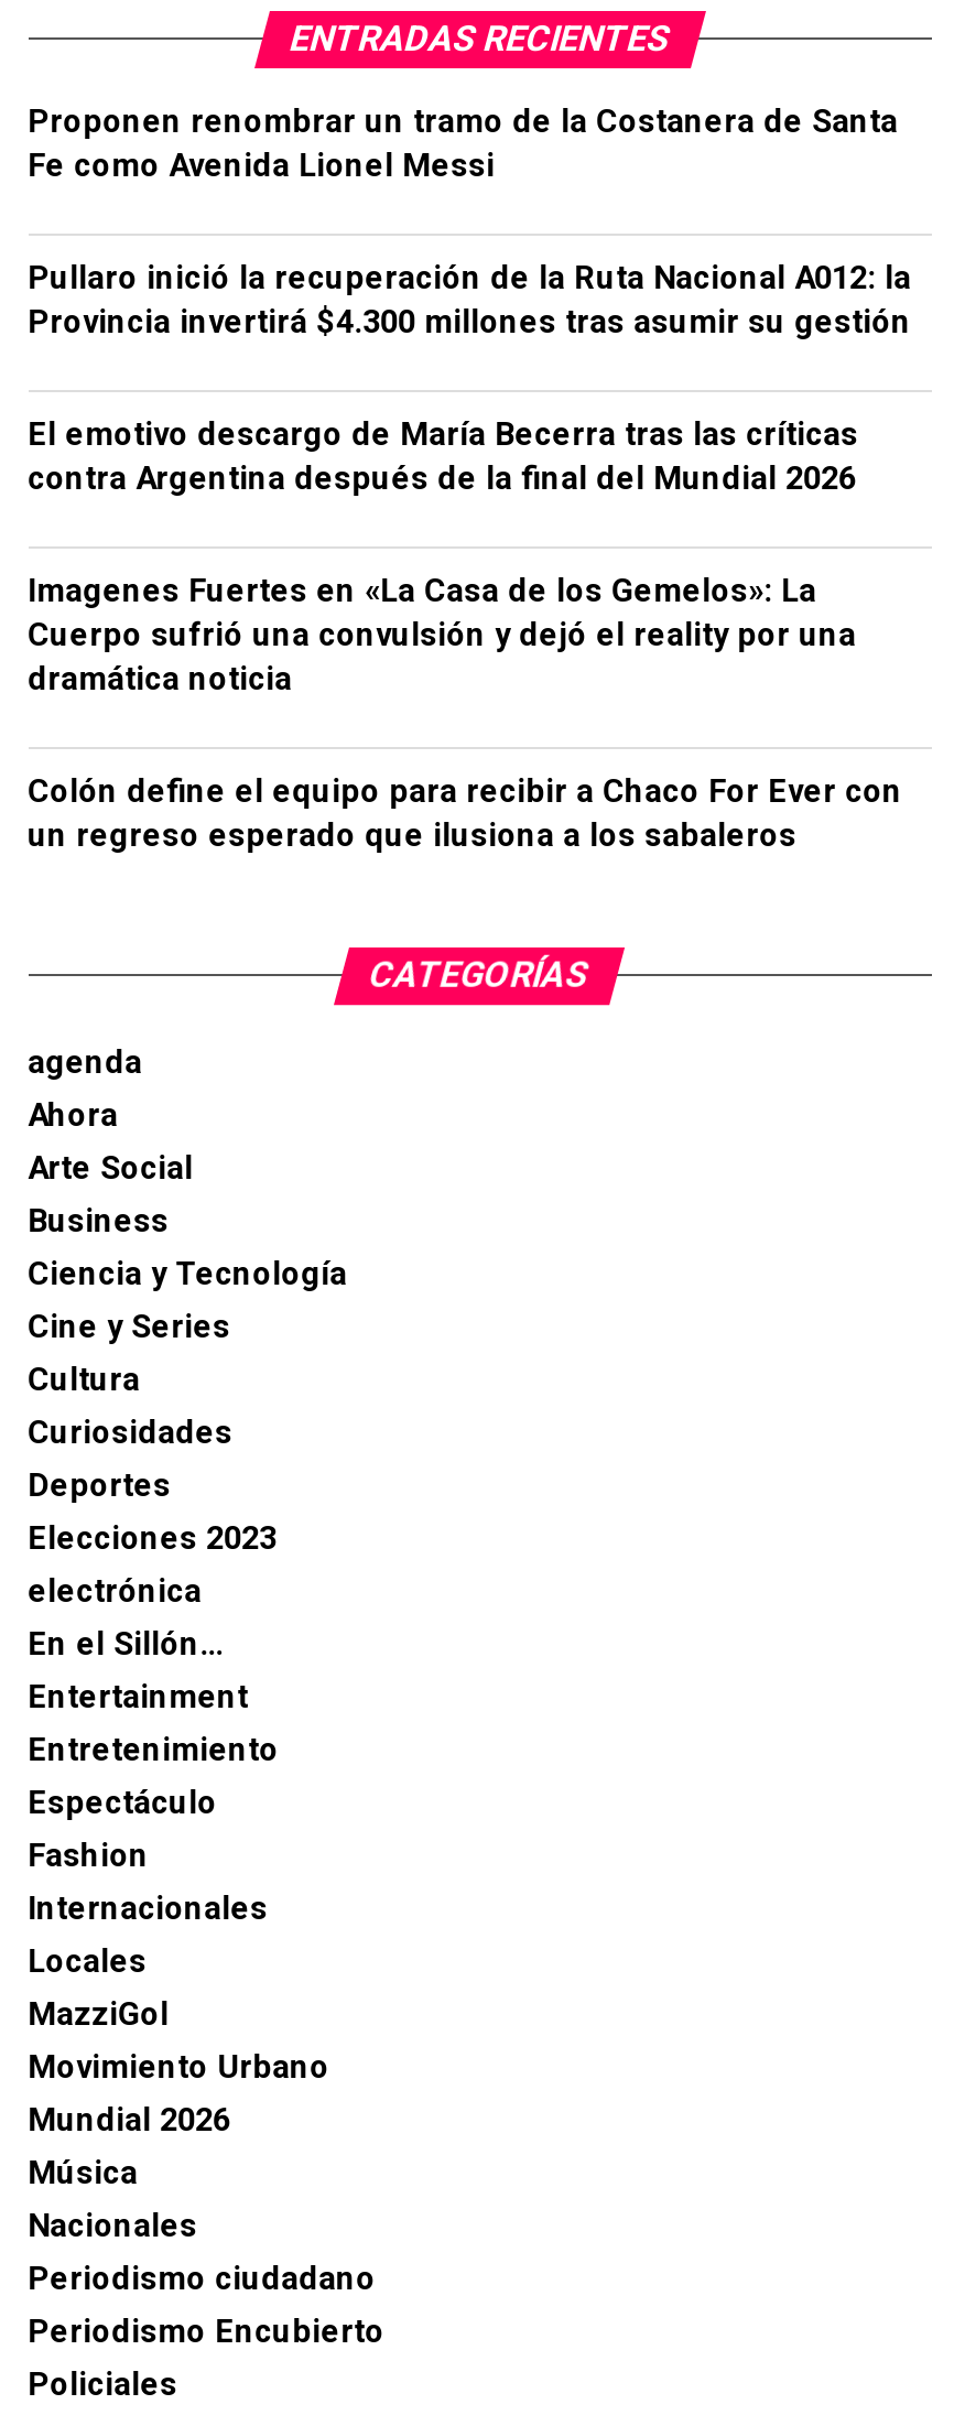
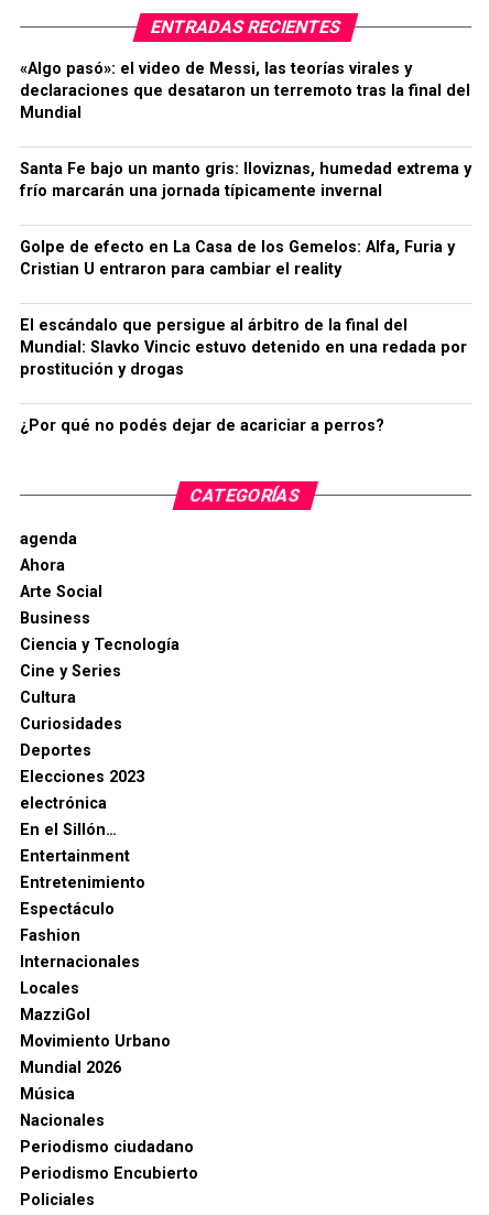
[28,104,898,185] Proponen renombrar un tramo de la Costanera de Santa | Fe como Avenida Lionel Messi -> [19,59,470,122] «Algo pasó»: el video de Messi, las teorías virales y | declaraciones que desataron un terremoto tras la final del | Mundial
[28,260,911,342] Pullaro inició la recuperación de la Ruta Nacional A012: la | Provincia invertirá $4.300 millones tras asumir su gestión -> [19,160,471,200] Santa Fe bajo un manto gris: lloviznas, humedad extrema y | frío marcarán una jornada típicamente invernal
[28,416,859,498] El emotivo descargo de María Becerra tras las críticas | contra Argentina después de la final del Mundial 2026 -> [19,238,455,279] Golpe de efecto en La Casa de los Gemelos: Alfa, Furia y | Cristian U entraron para cambiar el reality
[28,573,856,698] Imagenes Fuertes en «La Casa de los Gemelos»: La | Cuerpo sufrió una convulsión y dejó el reality por una | dramática noticia -> [19,316,467,379] El escándalo que persigue al árbitro de la final del | Mundial: Slavko Vincic estuvo detenido en una redada por | prostitución y drogas
[28,773,903,855] Colón define el equipo para recibir a Chaco For Ever con | un regreso esperado que ilusiona a los sabaleros -> [19,416,384,435] ¿Por qué no podés dejar de acariciar a perros?

